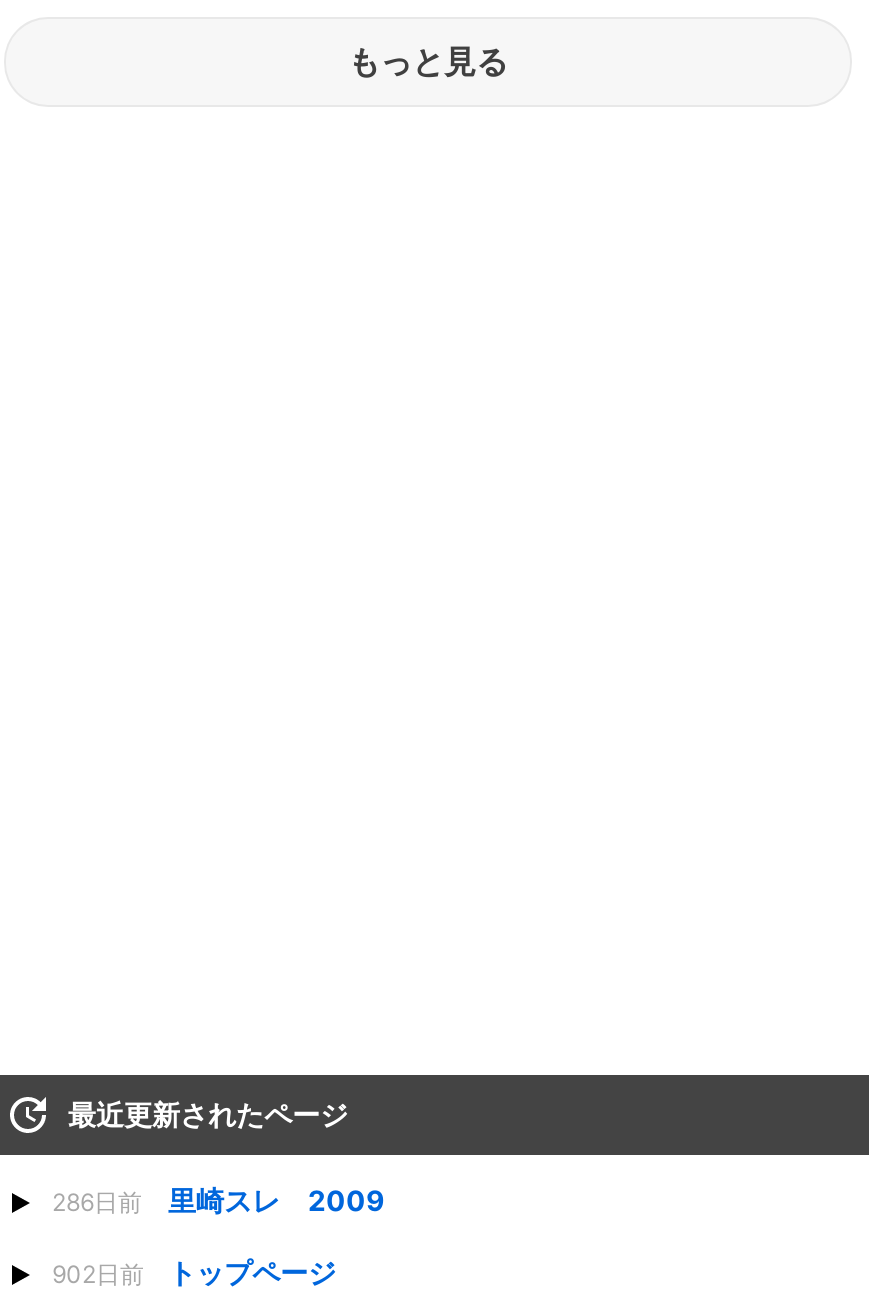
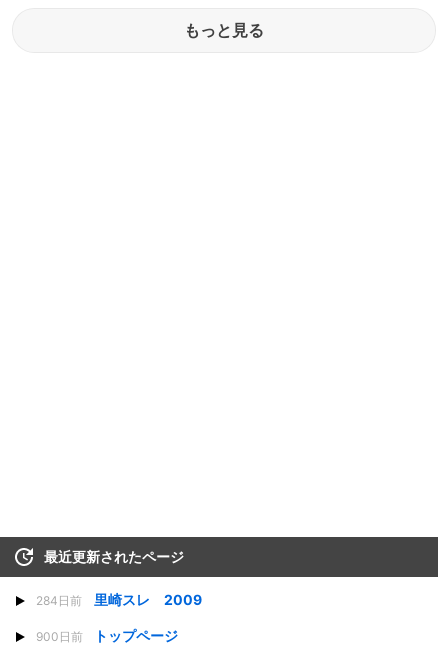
[52,1183,384,1217] 286日前 里崎スレ 2009 -> [36,591,202,608] 284日前 里崎スレ 2009
[52,1255,336,1289] 902日前 トップページ -> [36,627,178,644] 900日前 トップページ

